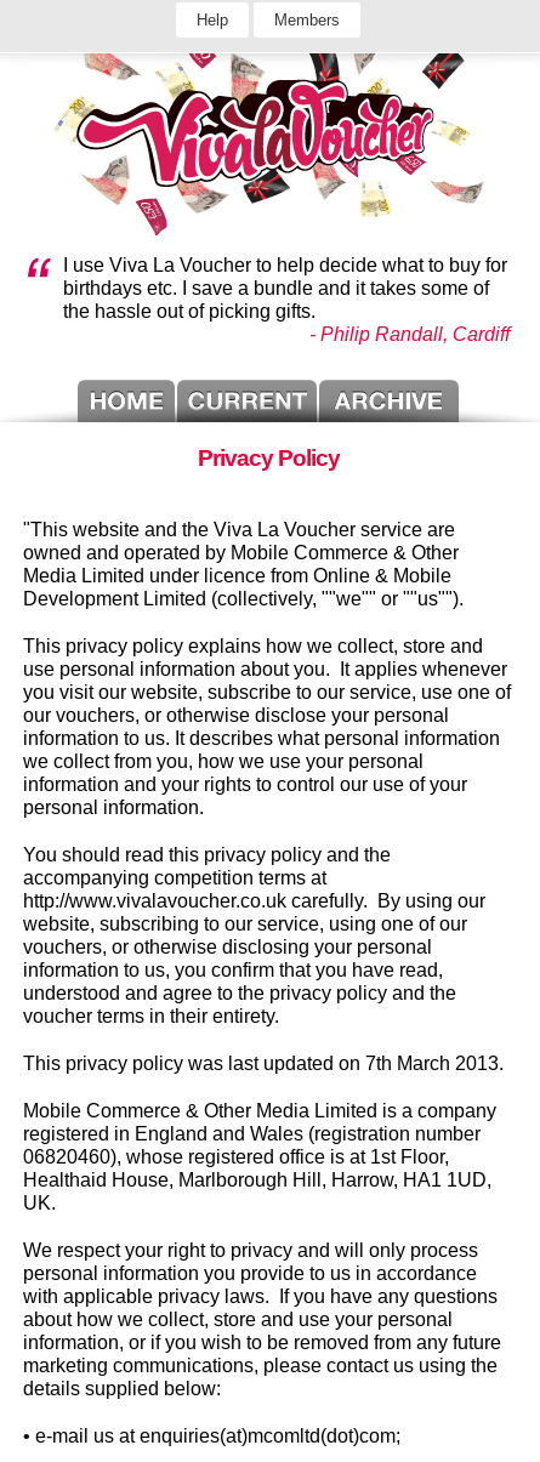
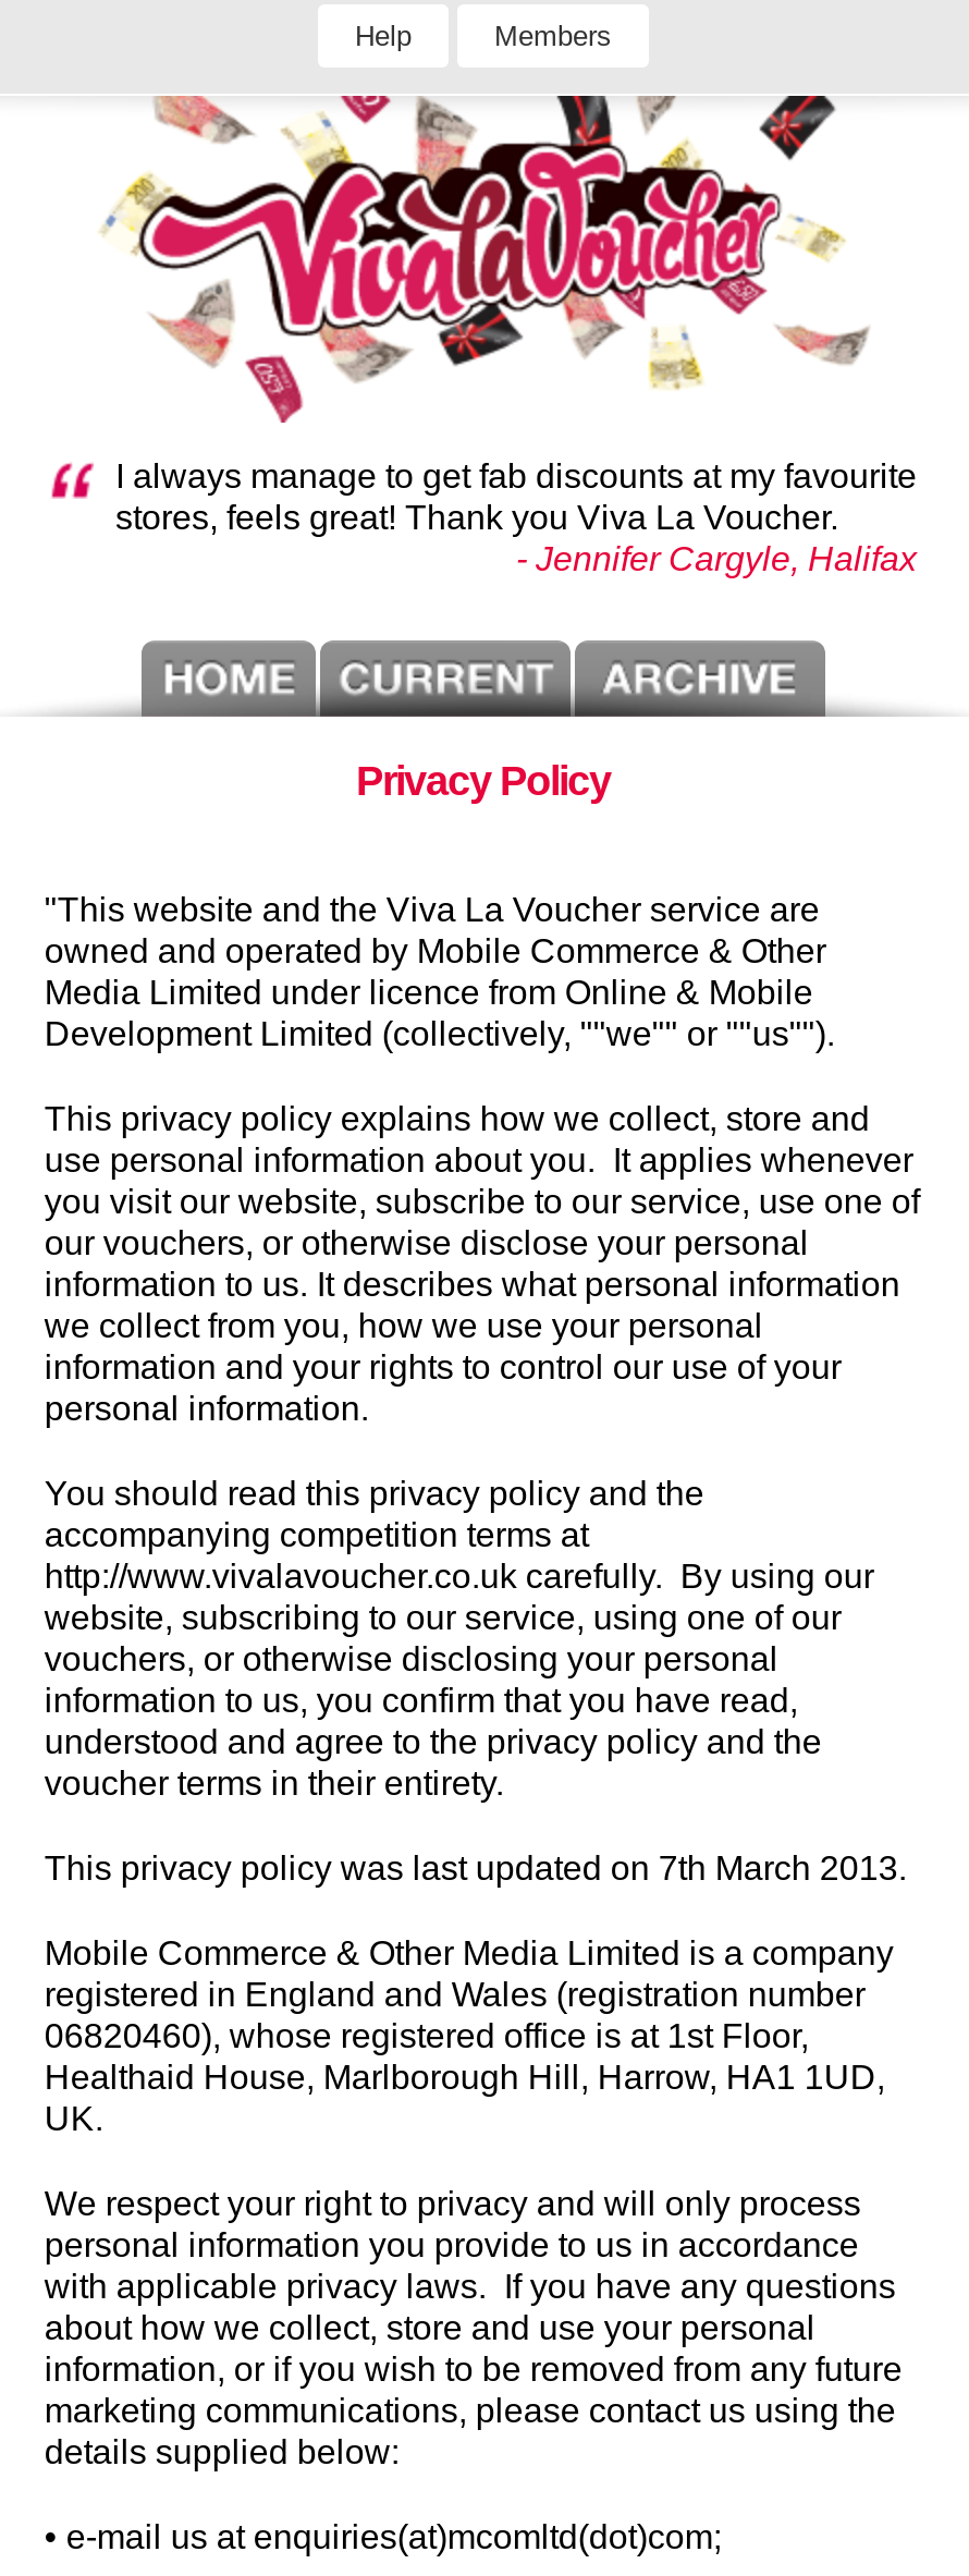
[63,255,510,345] I use Viva La Voucher to help decide what to buy for | birthdays etc. I save a bundle and it takes some of | the hassle out of picking gifts. | - Philip Randall, Cardiff -> [115,457,917,577] I always manage to get fab discounts at my favourite | stores, feels great! Thank you Viva La Voucher. | - Jennifer Cargyle, Halifax

